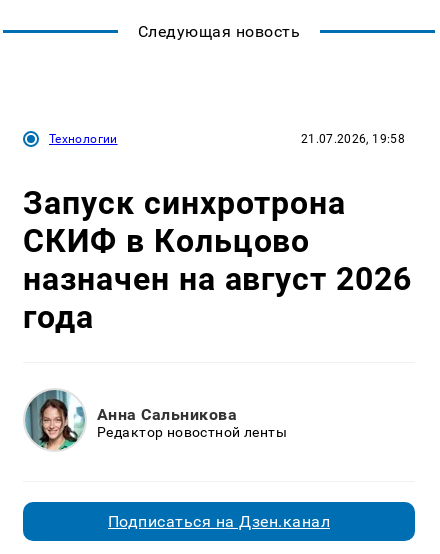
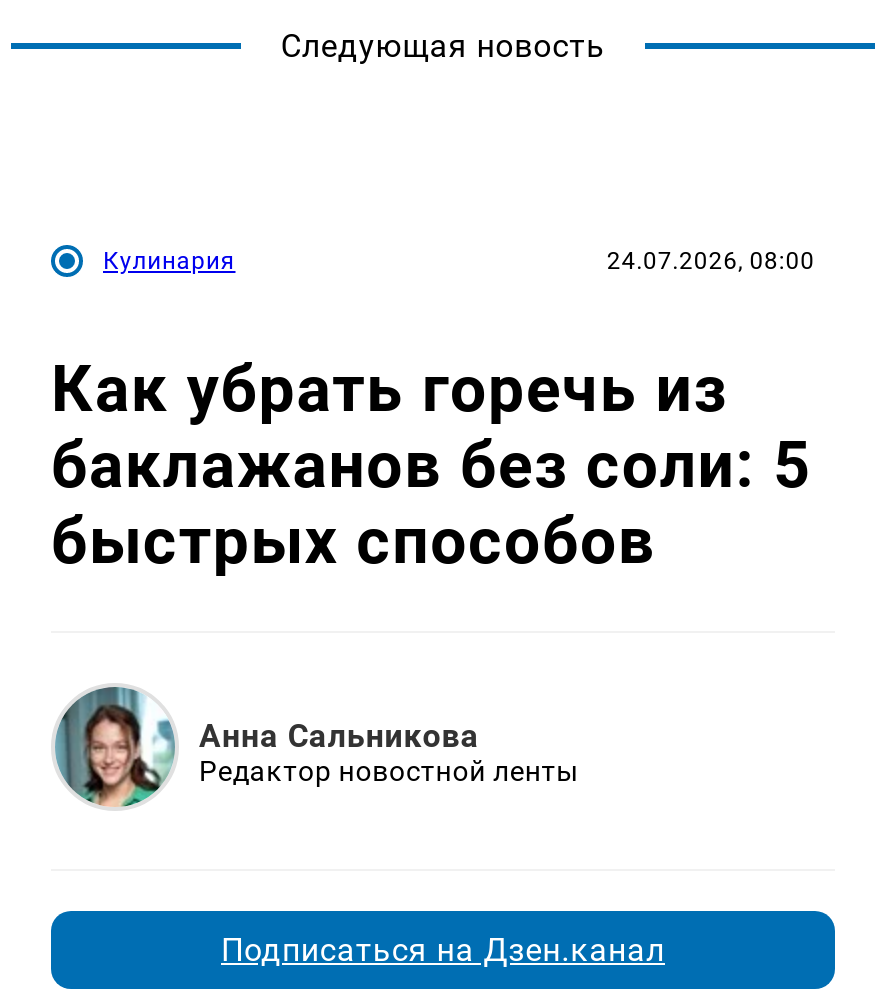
[49,132,405,146] Технологии | 21.07.2026, 19:58 -> [103,247,815,275] Кулинария | 24.07.2026, 08:00
[23,184,412,336] Запуск синхротрона | СКИФ в Кольцово | назначен на август 2026 | года -> [51,350,811,578] Как убрать горечь из | баклажанов без соли: 5 | быстрых способов

